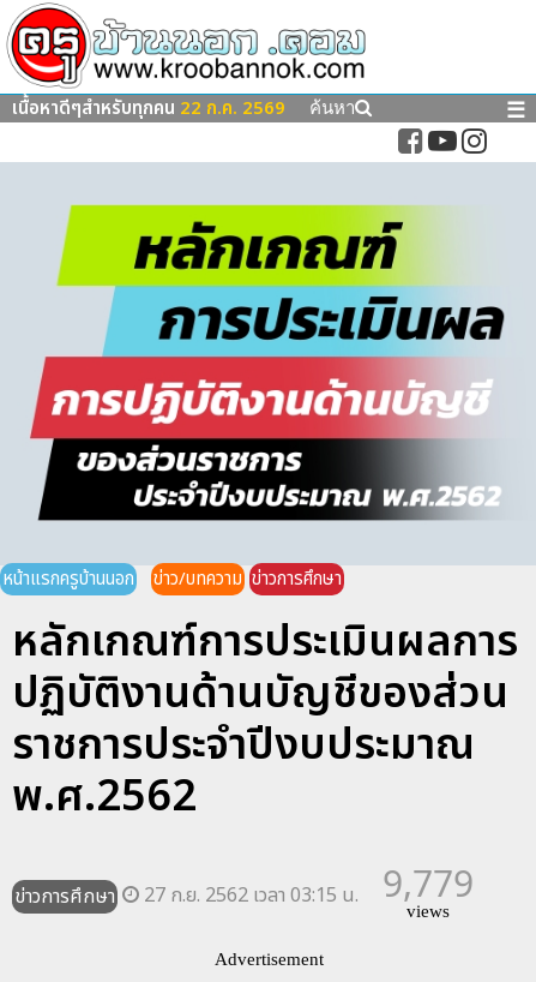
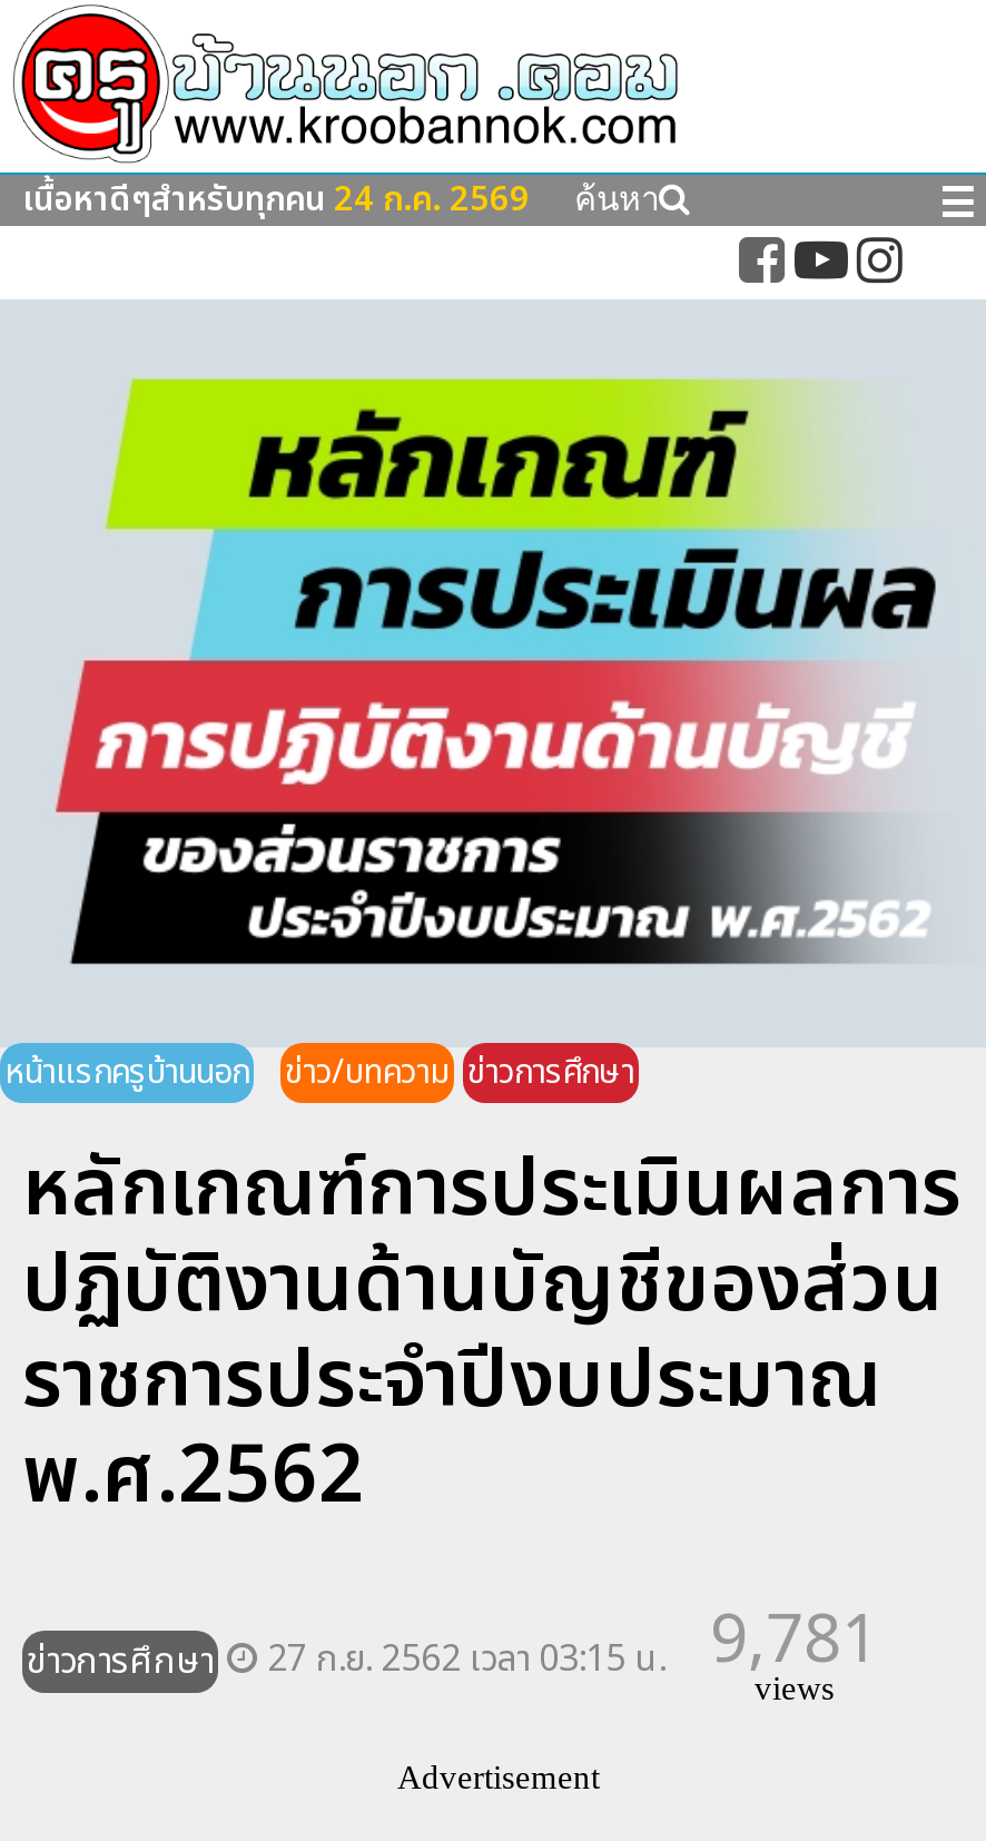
[12,95,285,123] เนื้อหาดีๆสำหรับทุกคน 22 ก.ค. 2569 -> [22,176,530,227] เนื้อหาดีๆสำหรับทุกคน 24 ก.ค. 2569
[14,859,474,912] ข่าวการศึกษา 27 ก.ย. 2562 เวลา 03:15 น. 9,779 -> [27,1591,879,1689] ข่าวการศึกษา 27 ก.ย. 2562 เวลา 03:15 น. 9,781

